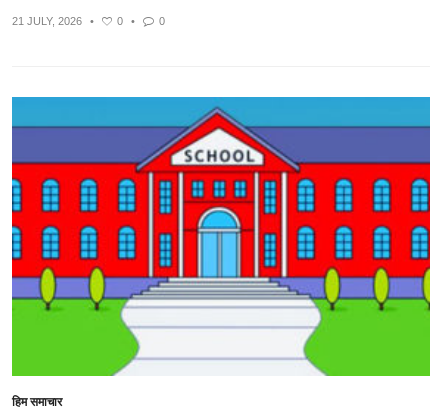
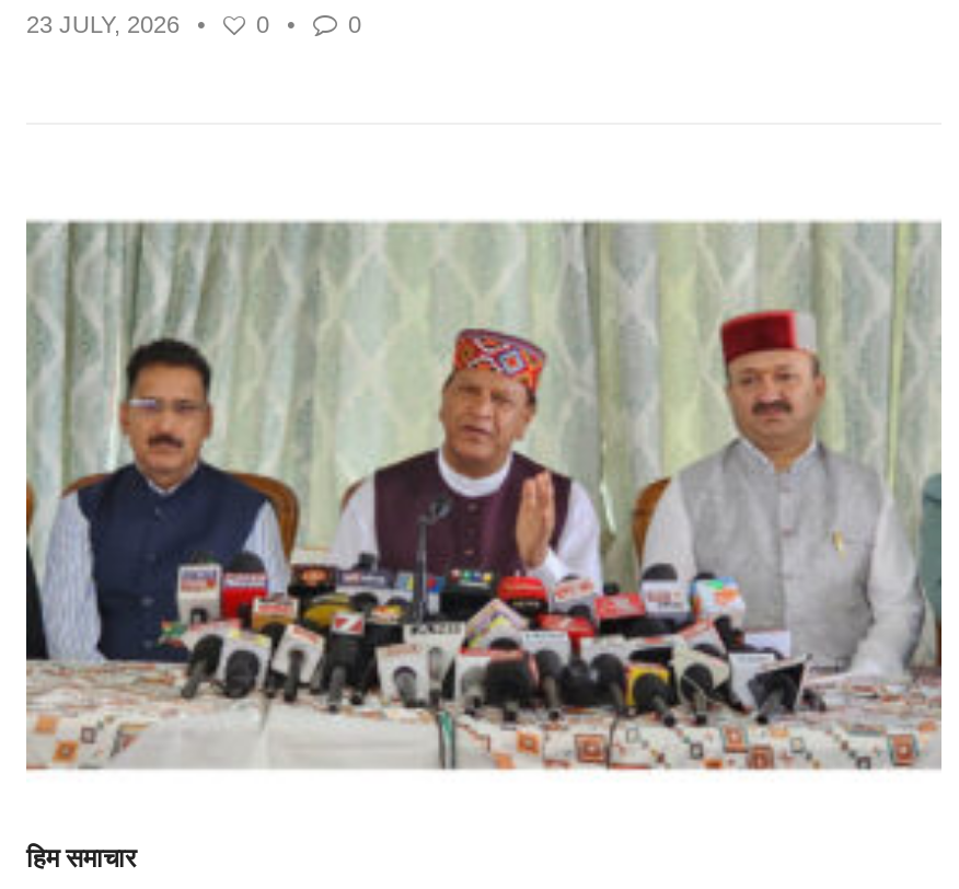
[12,15,82,27] 21 JULY, 2026 -> [26,10,180,37] 23 JULY, 2026
[11,96,431,377] [image] -> [24,190,944,801] [image]

